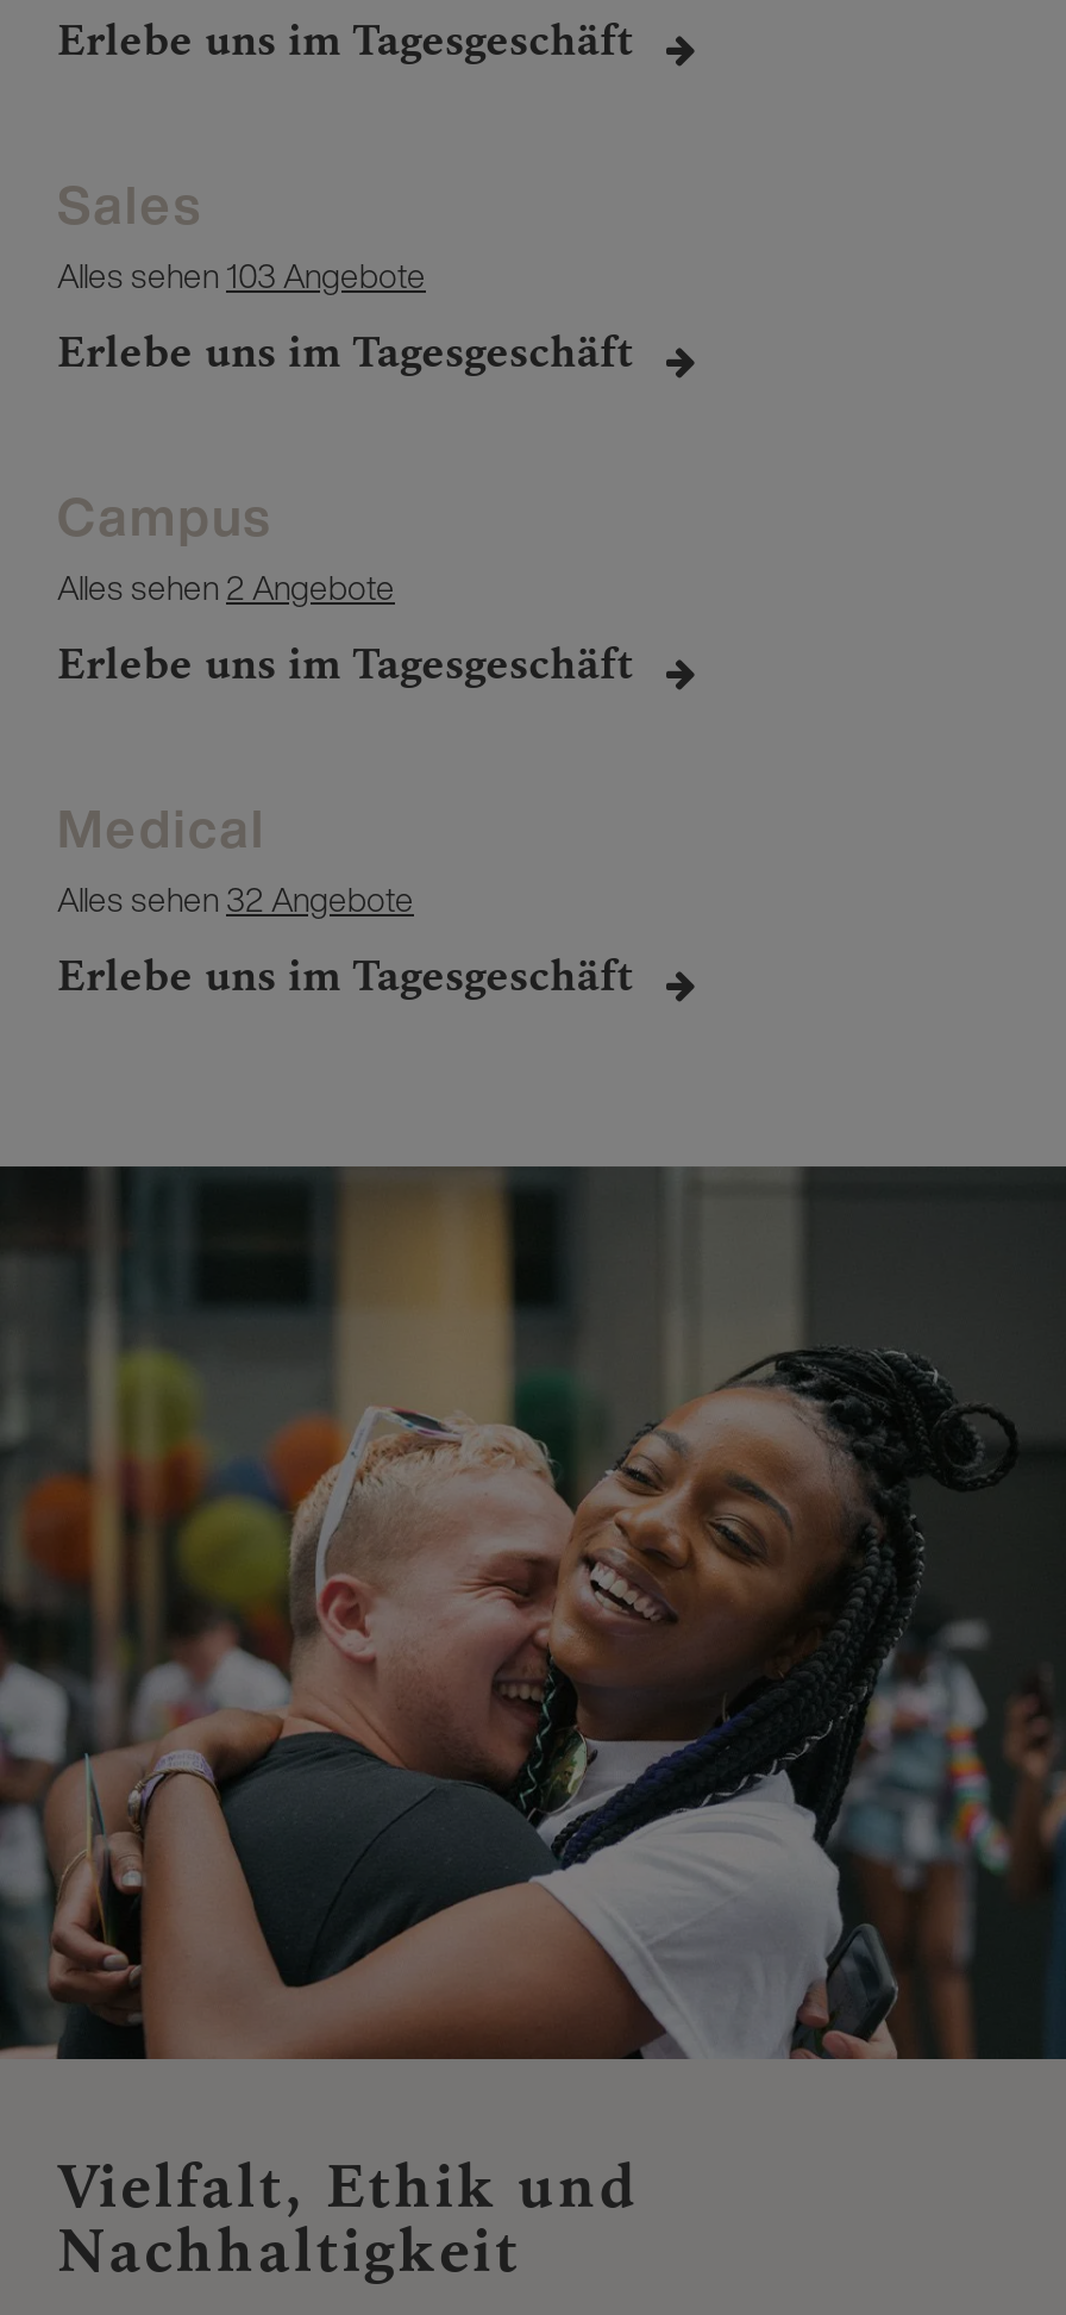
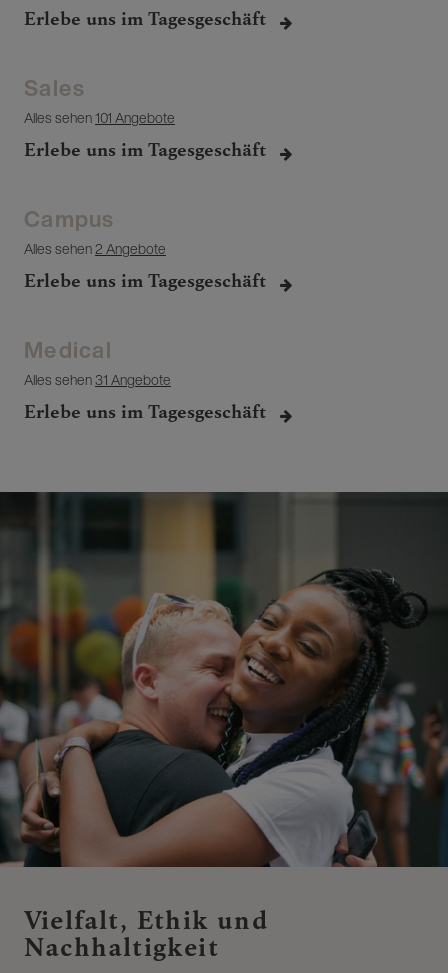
[57,250,426,300] Alles sehen 103 Angebote -> [24,107,175,128] Alles sehen 101 Angebote
[57,874,414,924] Alles sehen 32 Angebote -> [24,369,171,390] Alles sehen 31 Angebote

